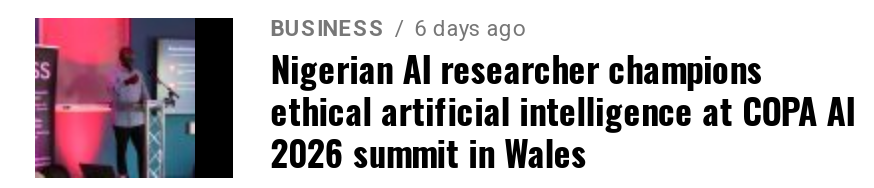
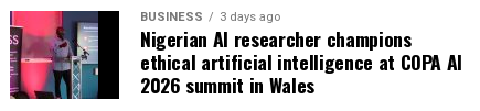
[271,16,525,42] BUSINESS 6 days ago -> [140,10,280,24] BUSINESS 3 days ago

